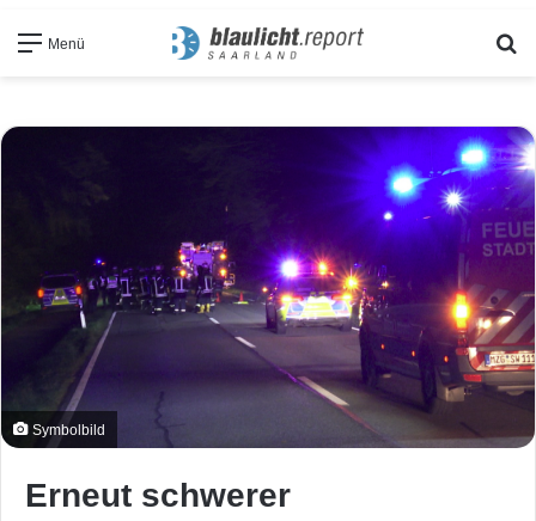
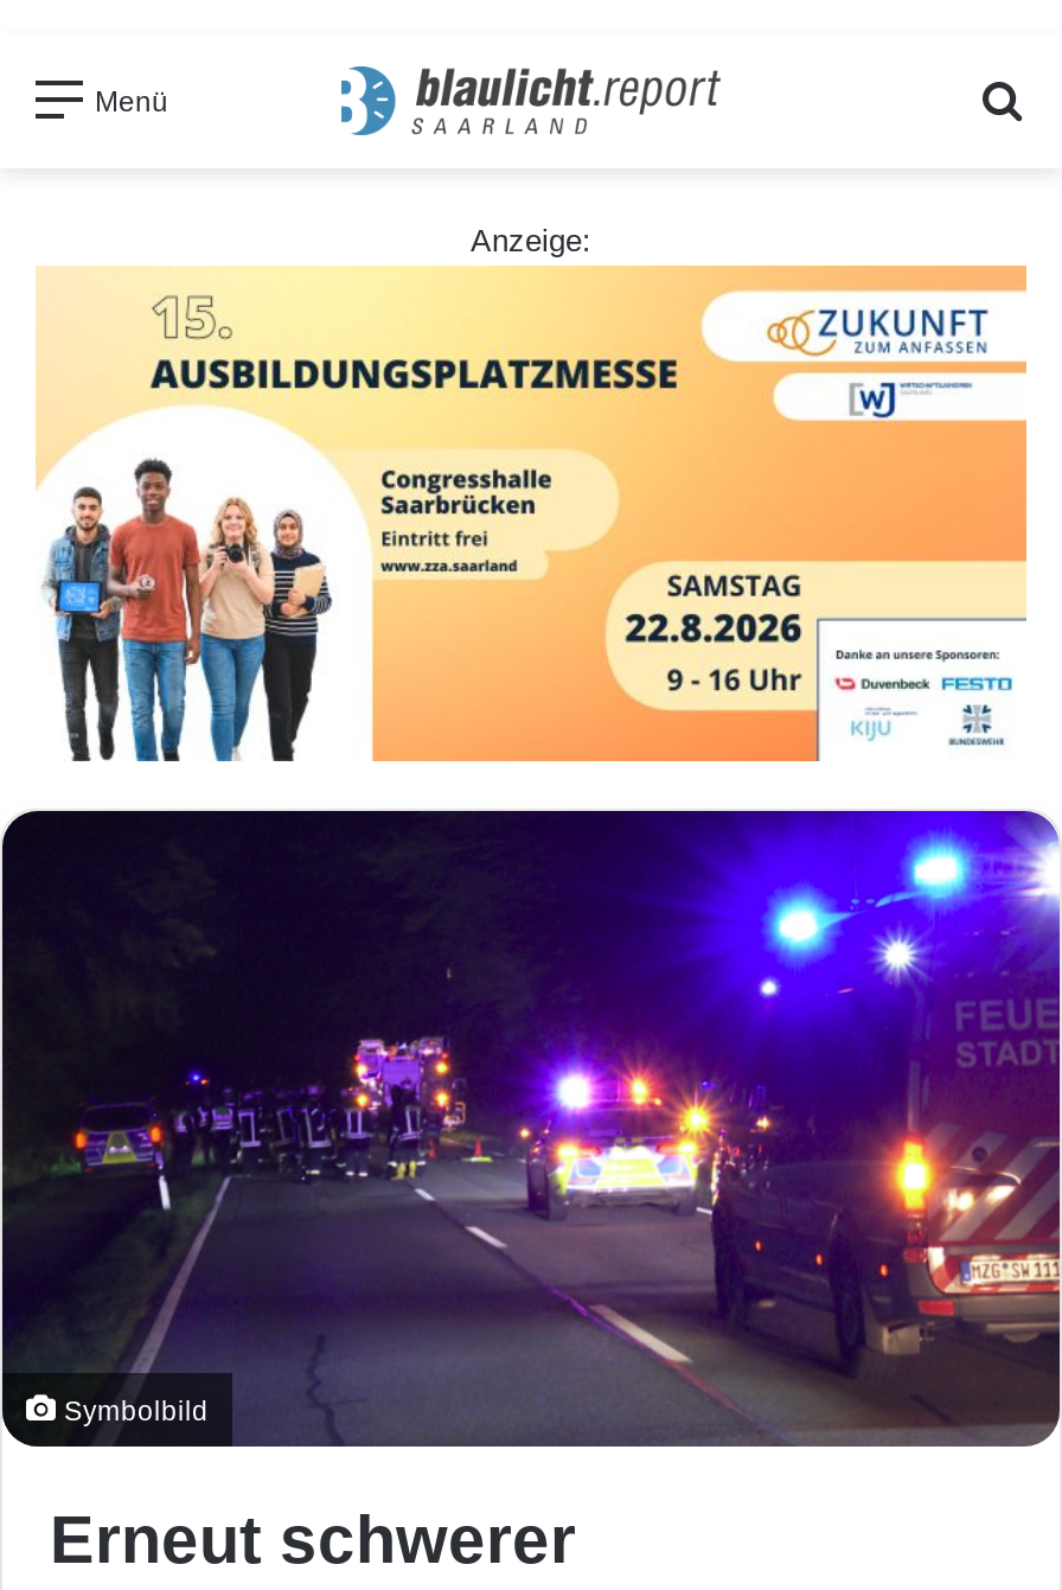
none -> [36,263,1029,764] [image]
none -> [471,222,591,258] Anzeige:

